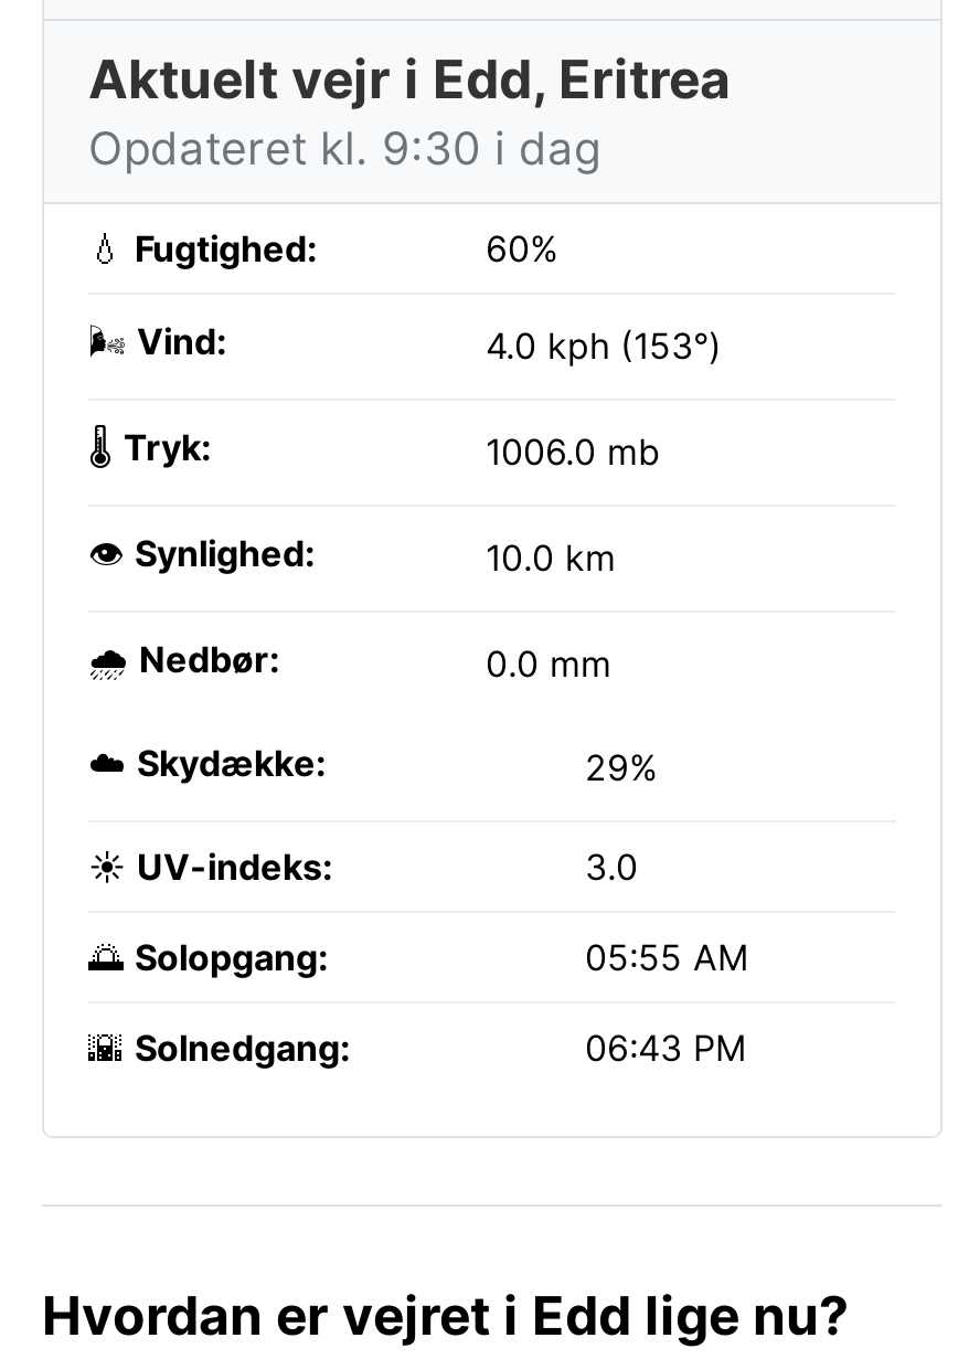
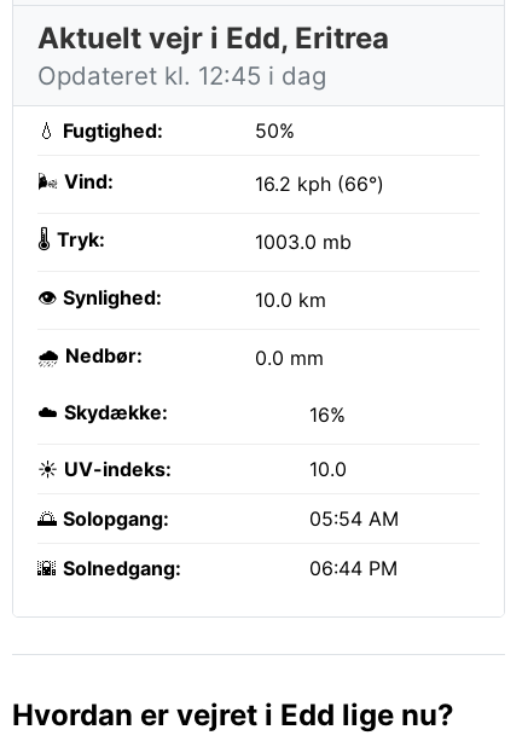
[88,120,600,176] Opdateret kl. 9:30 i dag -> [37,60,326,91] Opdateret kl. 12:45 i dag
[486,226,558,270] 60% -> [255,118,295,143] 50%
[486,323,722,368] 4.0 kph (153°) -> [255,172,384,196] 16.2 kph (66°)
[486,429,660,474] 1006.0 mb -> [255,230,352,254] 1003.0 mb
[585,745,658,789] 29% -> [309,403,346,427] 16%
[585,845,638,889] 3.0 -> [309,457,347,481] 10.0
[585,935,748,979] 05:55 AM -> [309,506,399,531] 05:54 AM
[585,1026,746,1070] 06:43 PM -> [309,556,398,580] 06:44 PM

